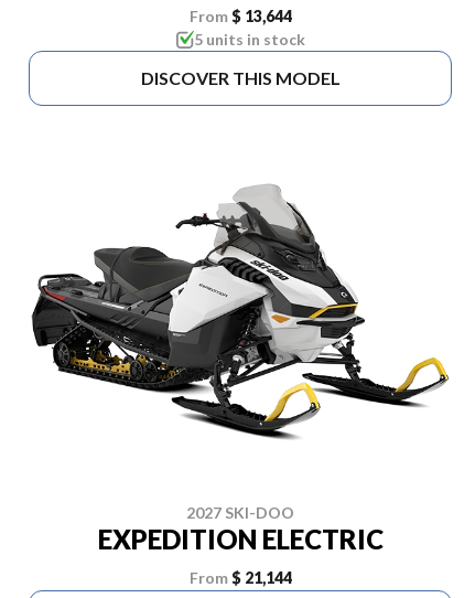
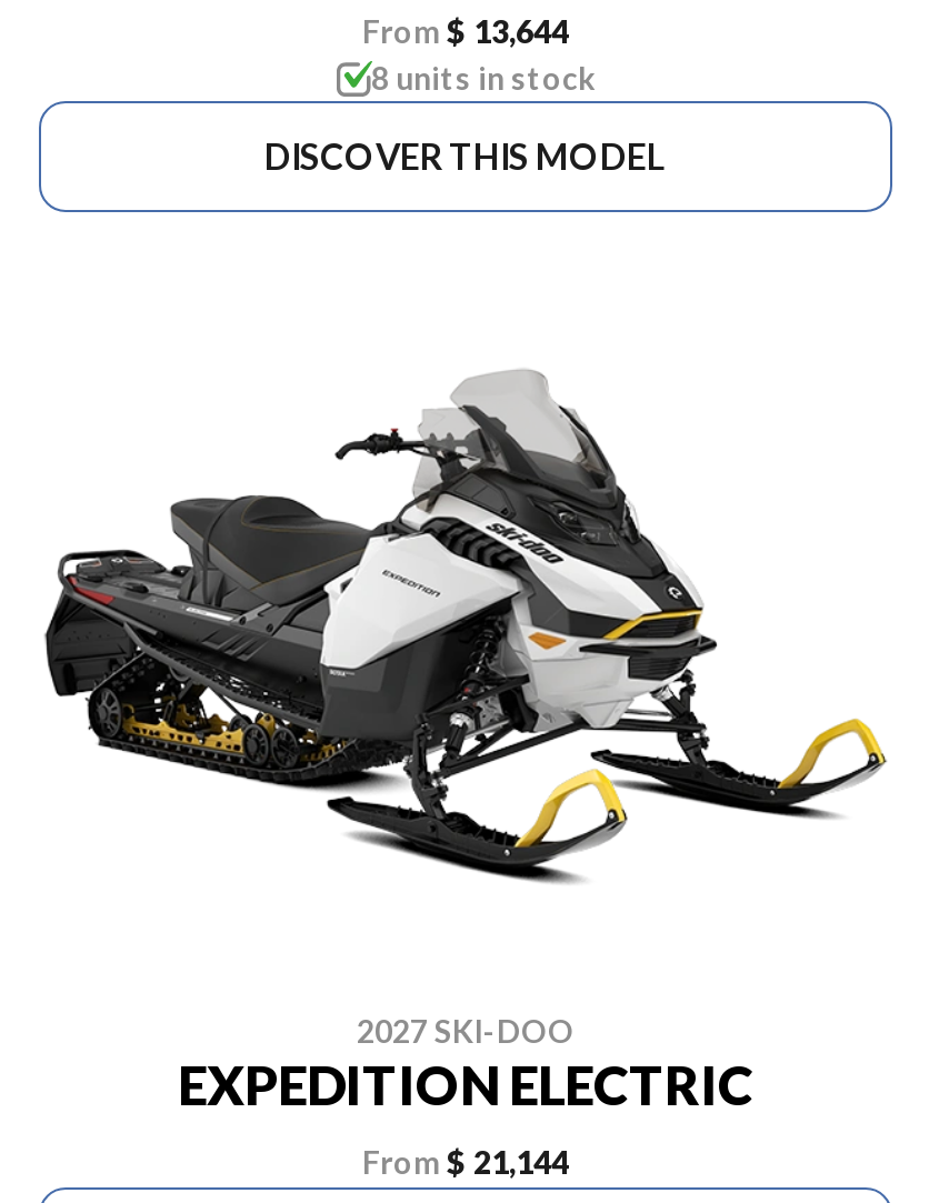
[193,29,305,48] 5 units in stock -> [371,58,596,96] 8 units in stock

